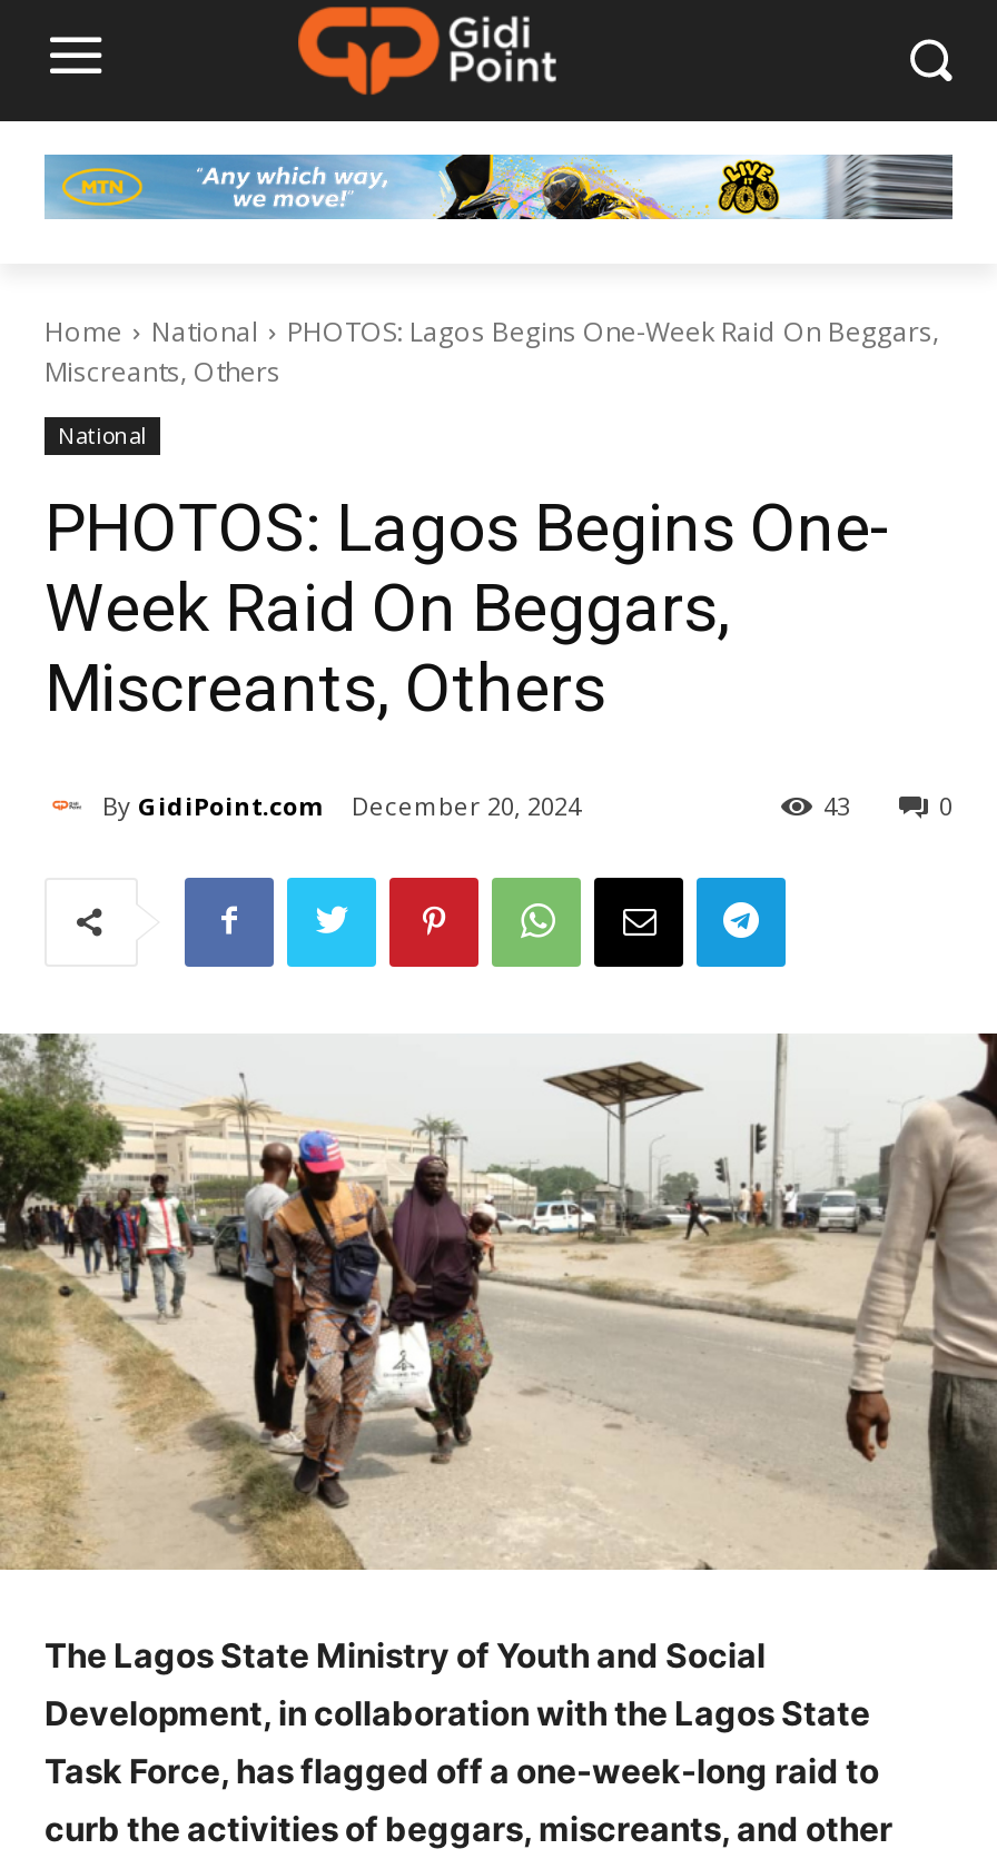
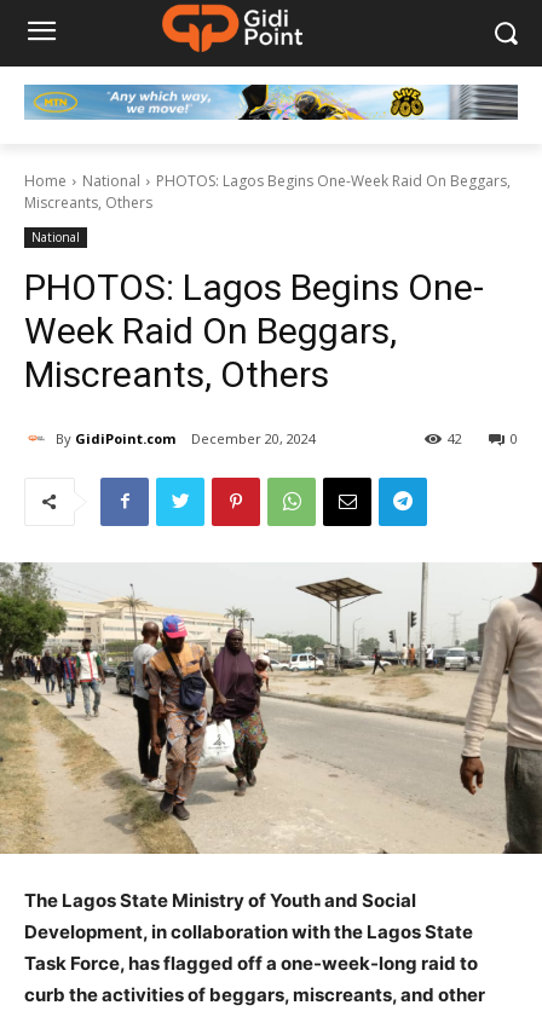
[823,790,850,823] 43 -> [448,430,462,448] 42

